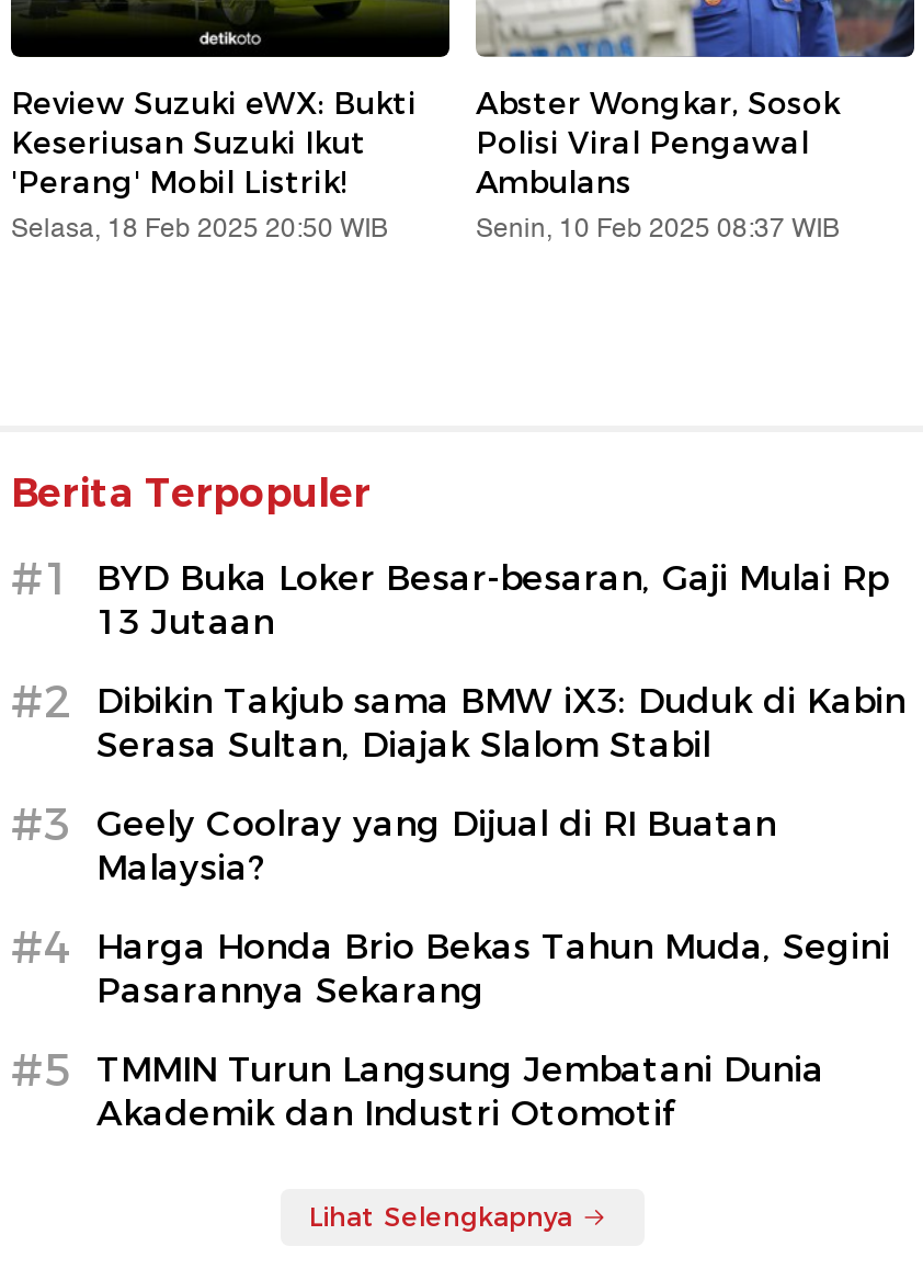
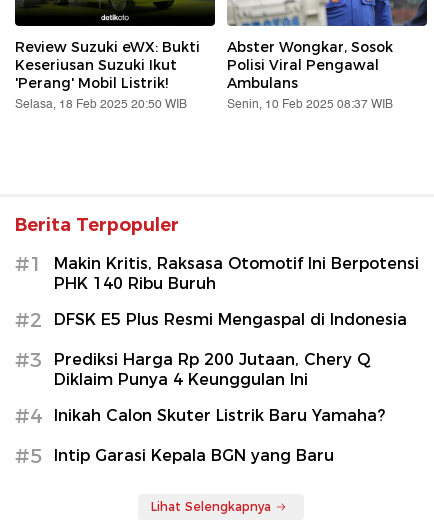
[96,556,888,642] BYD Buka Loker Besar-besaran, Gaji Mulai Rp | 13 Jutaan -> [54,254,419,293] Makin Kritis, Raksasa Otomotif Ini Berpotensi | PHK 140 Ribu Buruh
[96,679,905,765] Dibikin Takjub sama BMW iX3: Duduk di Kabin | Serasa Sultan, Diajak Slalom Stabil -> [54,310,407,329] DFSK E5 Plus Resmi Mengaspal di Indonesia
[96,802,776,888] Geely Coolray yang Dijual di RI Buatan | Malaysia? -> [54,350,371,389] Prediksi Harga Rp 200 Jutaan, Chery Q | Diklaim Punya 4 Keunggulan Ini
[96,925,890,1010] Harga Honda Brio Bekas Tahun Muda, Segini | Pasarannya Sekarang -> [54,406,385,425] Inikah Calon Skuter Listrik Baru Yamaha?
[96,1048,824,1133] TMMIN Turun Langsung Jembatani Dunia | Akademik dan Industri Otomotif -> [54,446,334,465] Intip Garasi Kepala BGN yang Baru

